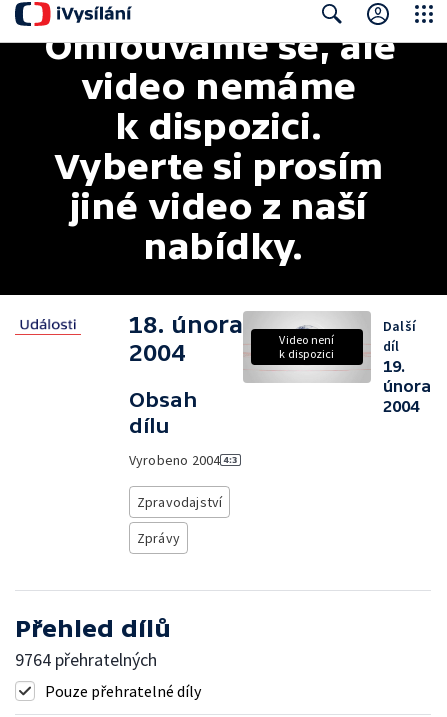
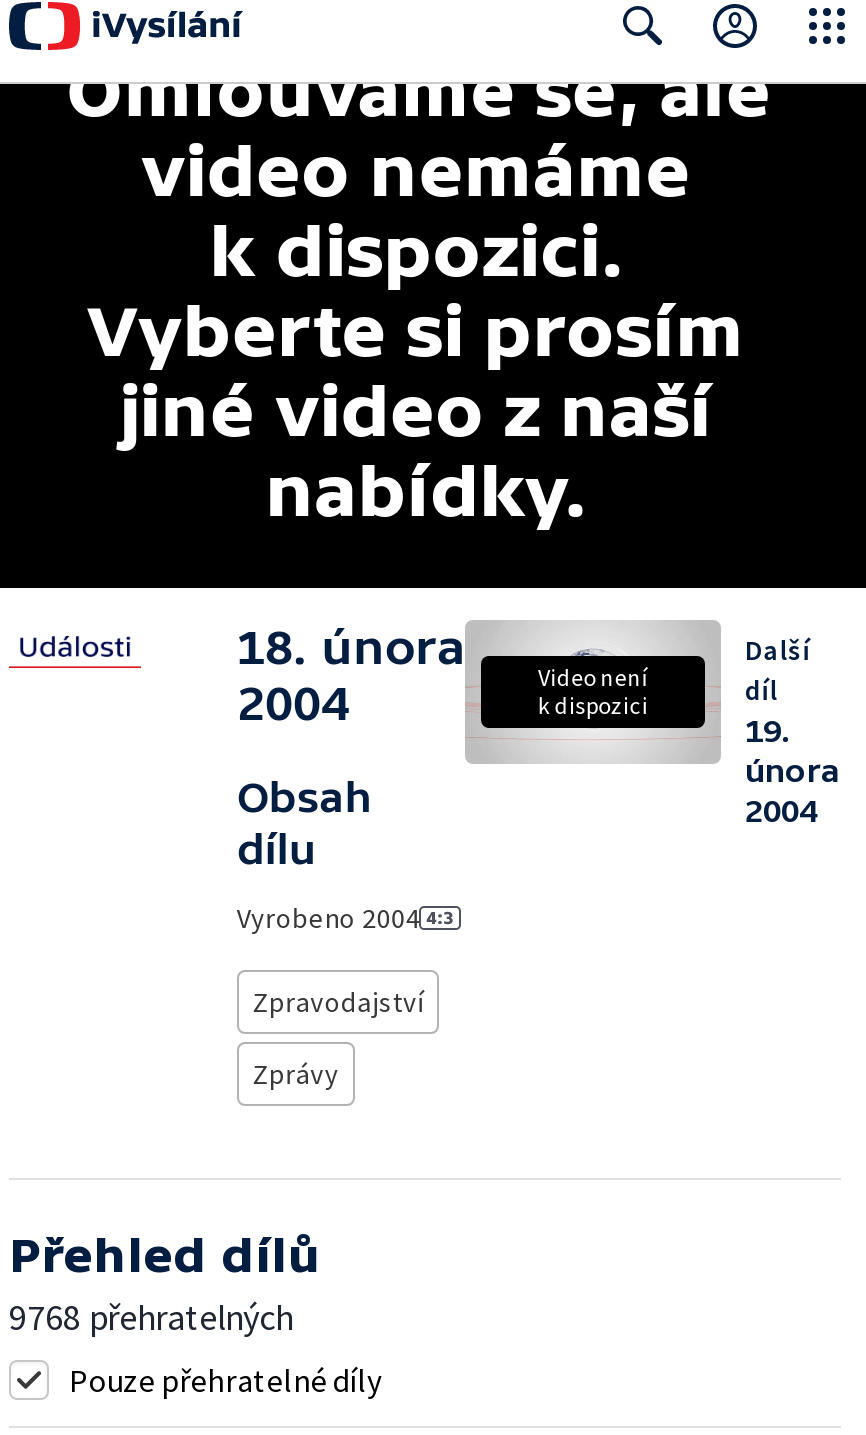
[15,648,157,671] 9764 přehratelných -> [9,1294,293,1340] 9768 přehratelných

